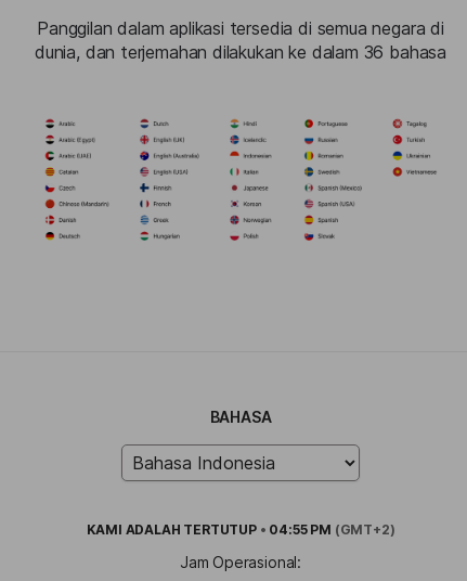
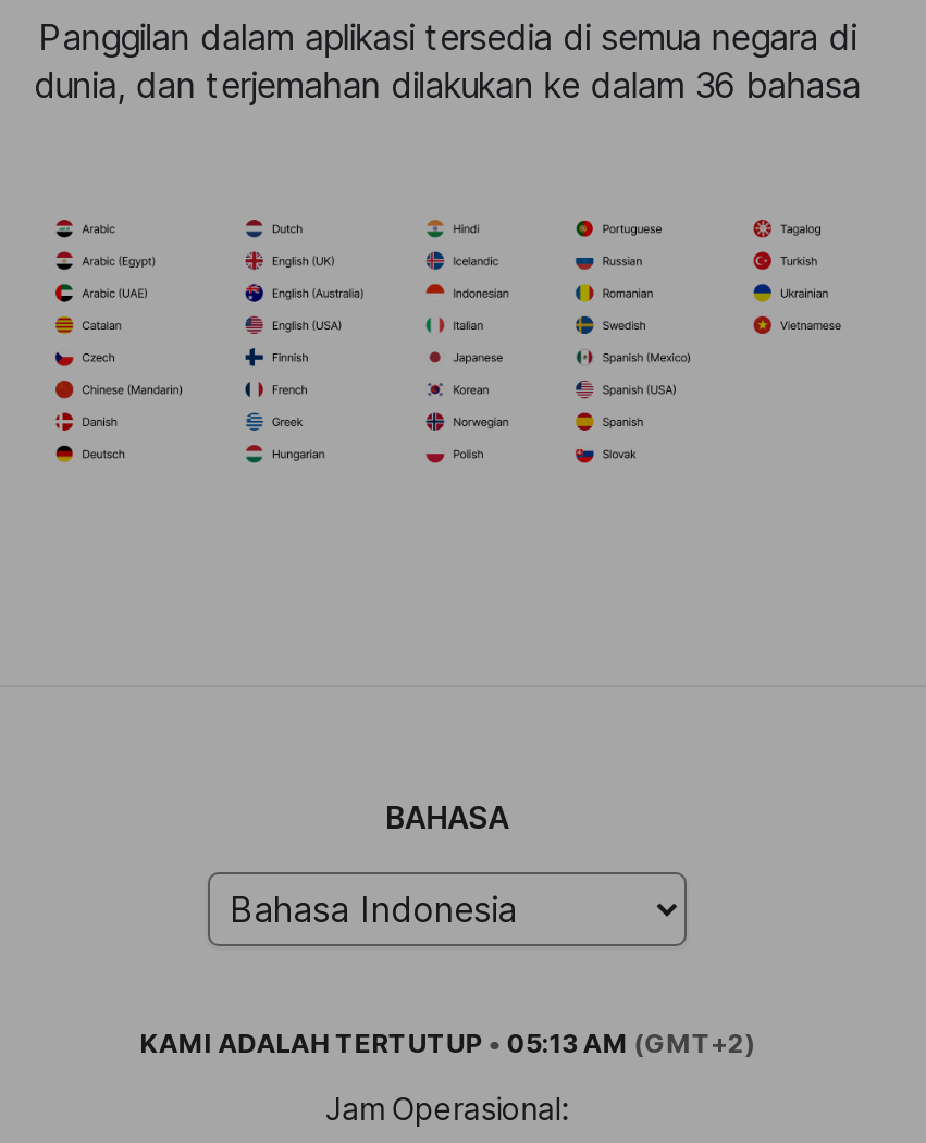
[86,522,395,538] KAMI ADALAH TERTUTUP • 04:55 PM (GMT+2) -> [139,1028,755,1060] KAMI ADALAH TERTUTUP • 05:13 AM (GMT+2)

